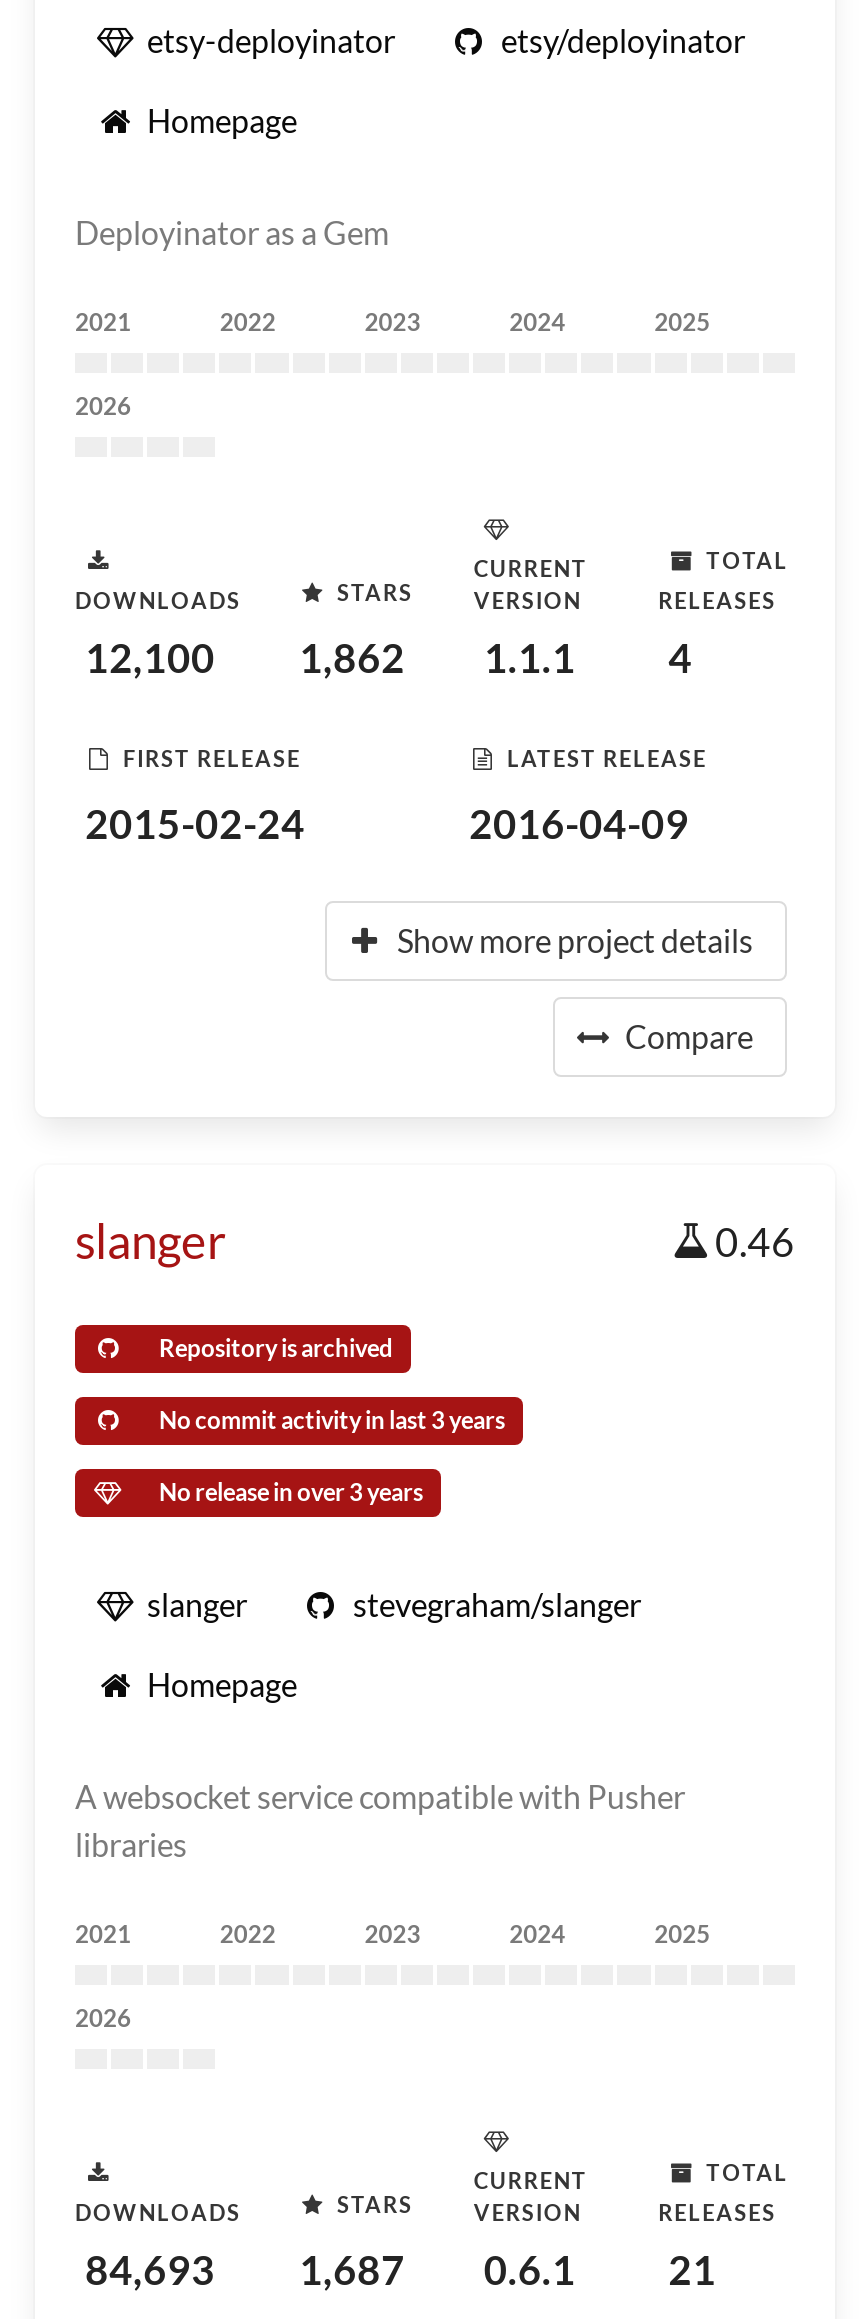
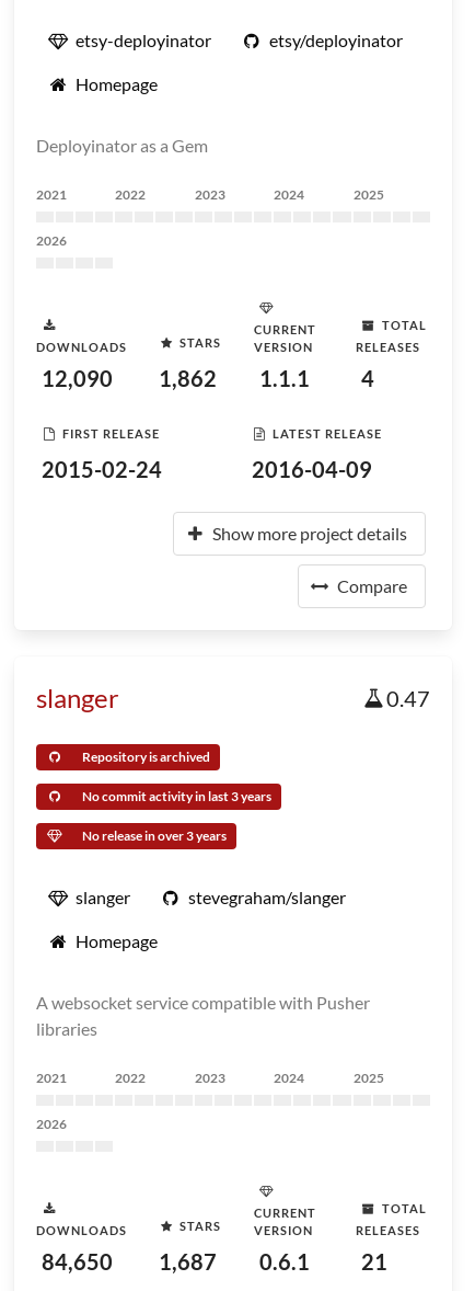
[85,633,692,681] 12,100 1,862 1.1.1 4 -> [42,365,374,391] 12,090 1,862 1.1.1 4
[715,1217,795,1265] 0.46 -> [386,685,430,711] 0.47
[85,2245,716,2293] 84,693 1,687 0.6.1 21 -> [42,1248,387,1275] 84,650 1,687 0.6.1 21

